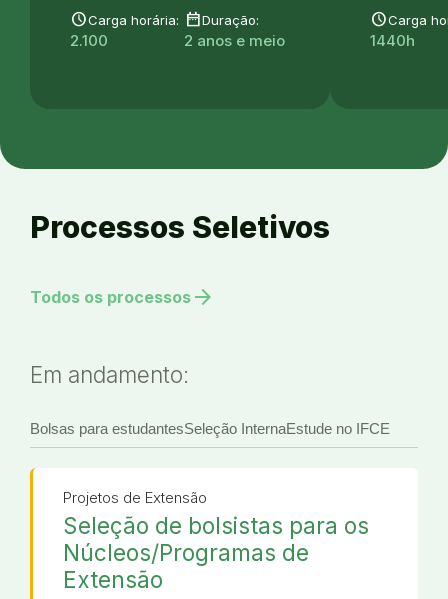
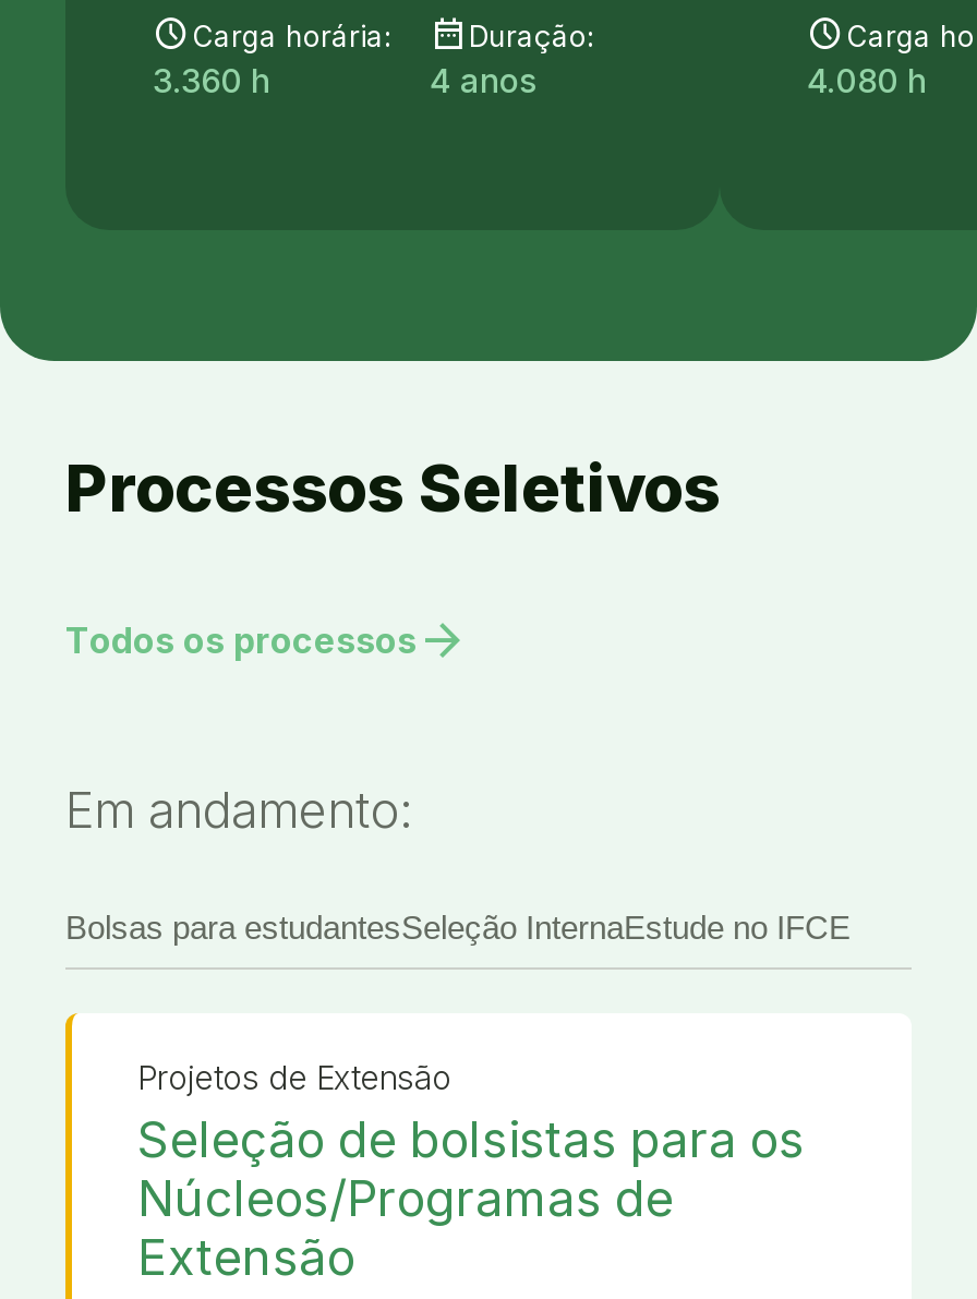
[70,31,108,50] 2.100 -> [153,61,270,102] 3.360 h
[184,31,285,50] 2 anos e meio -> [430,61,536,102] 4 anos
[370,31,415,50] 1440h -> [807,61,927,102] 4.080 h

